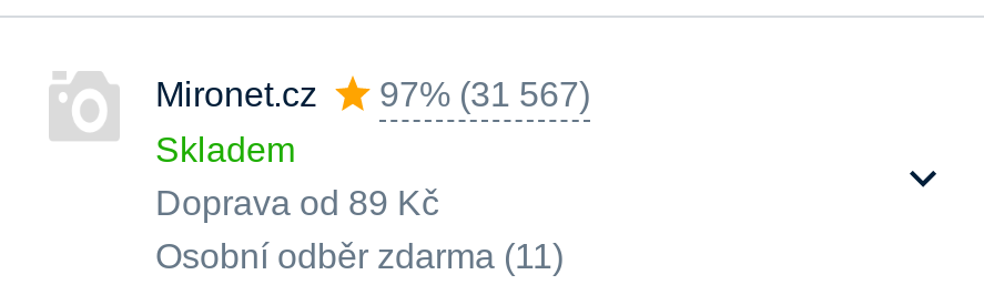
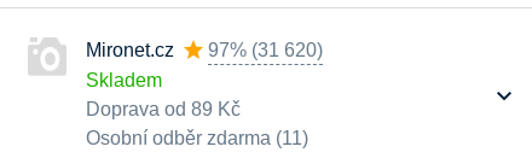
[155,75,590,113] Mironet.cz 97% (31 567) -> [86,40,323,60] Mironet.cz 97% (31 620)

